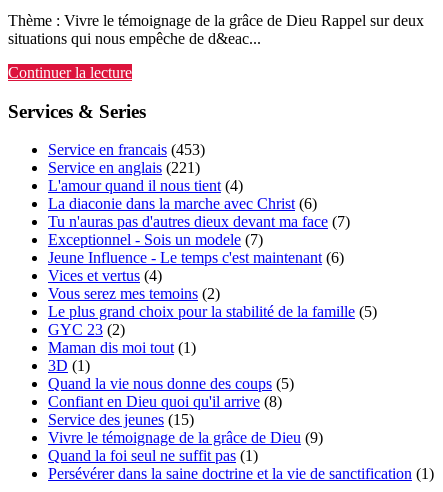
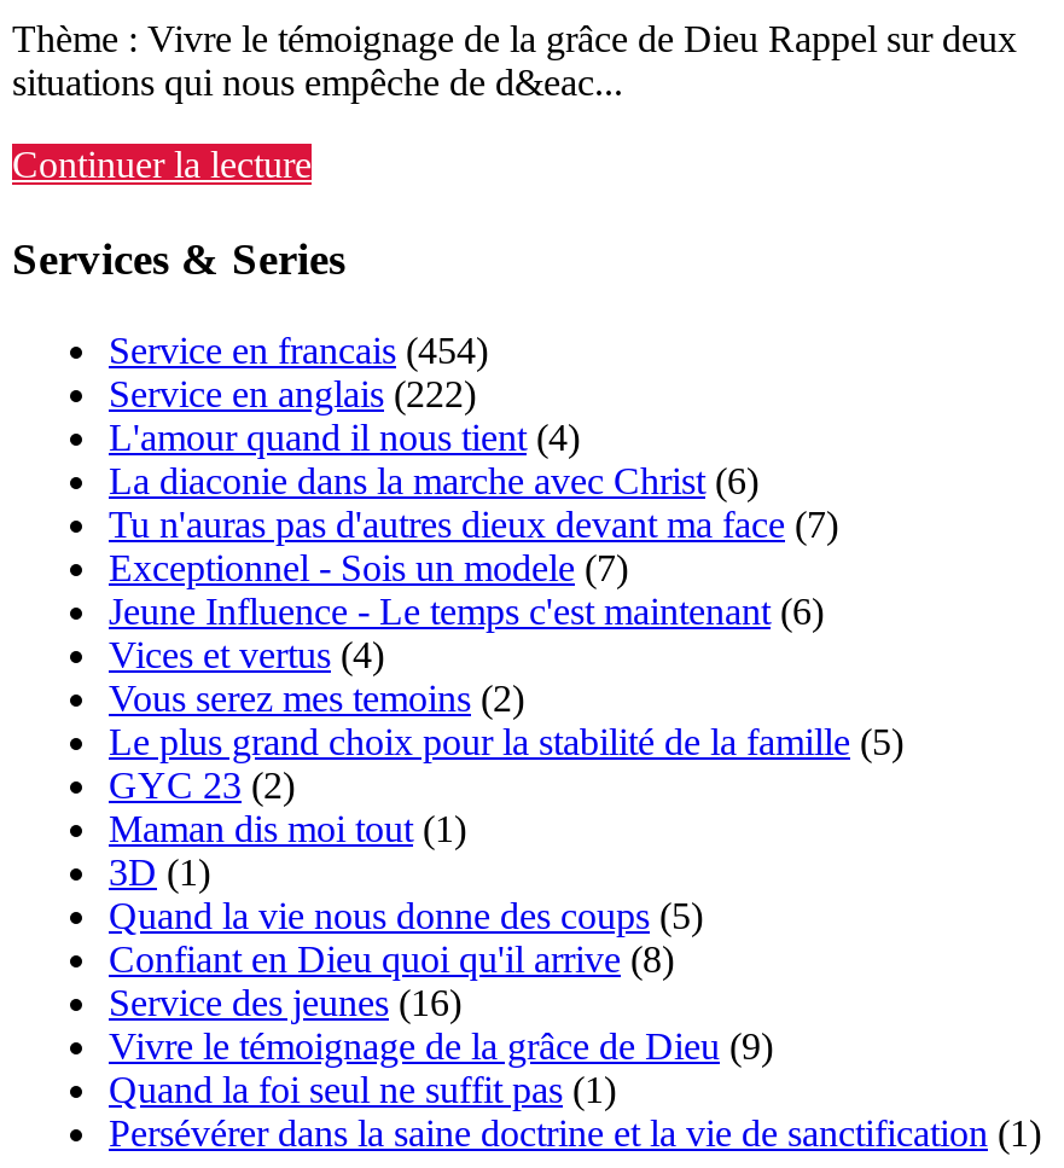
[48,141,205,158] Service en francais (453) -> [109,330,488,371] Service en francais (454)
[48,159,200,176] Service en anglais (221) -> [109,374,476,415] Service en anglais (222)
[48,411,194,428] Service des jeunes(15) -> [109,982,461,1024] Service des jeunes(16)

